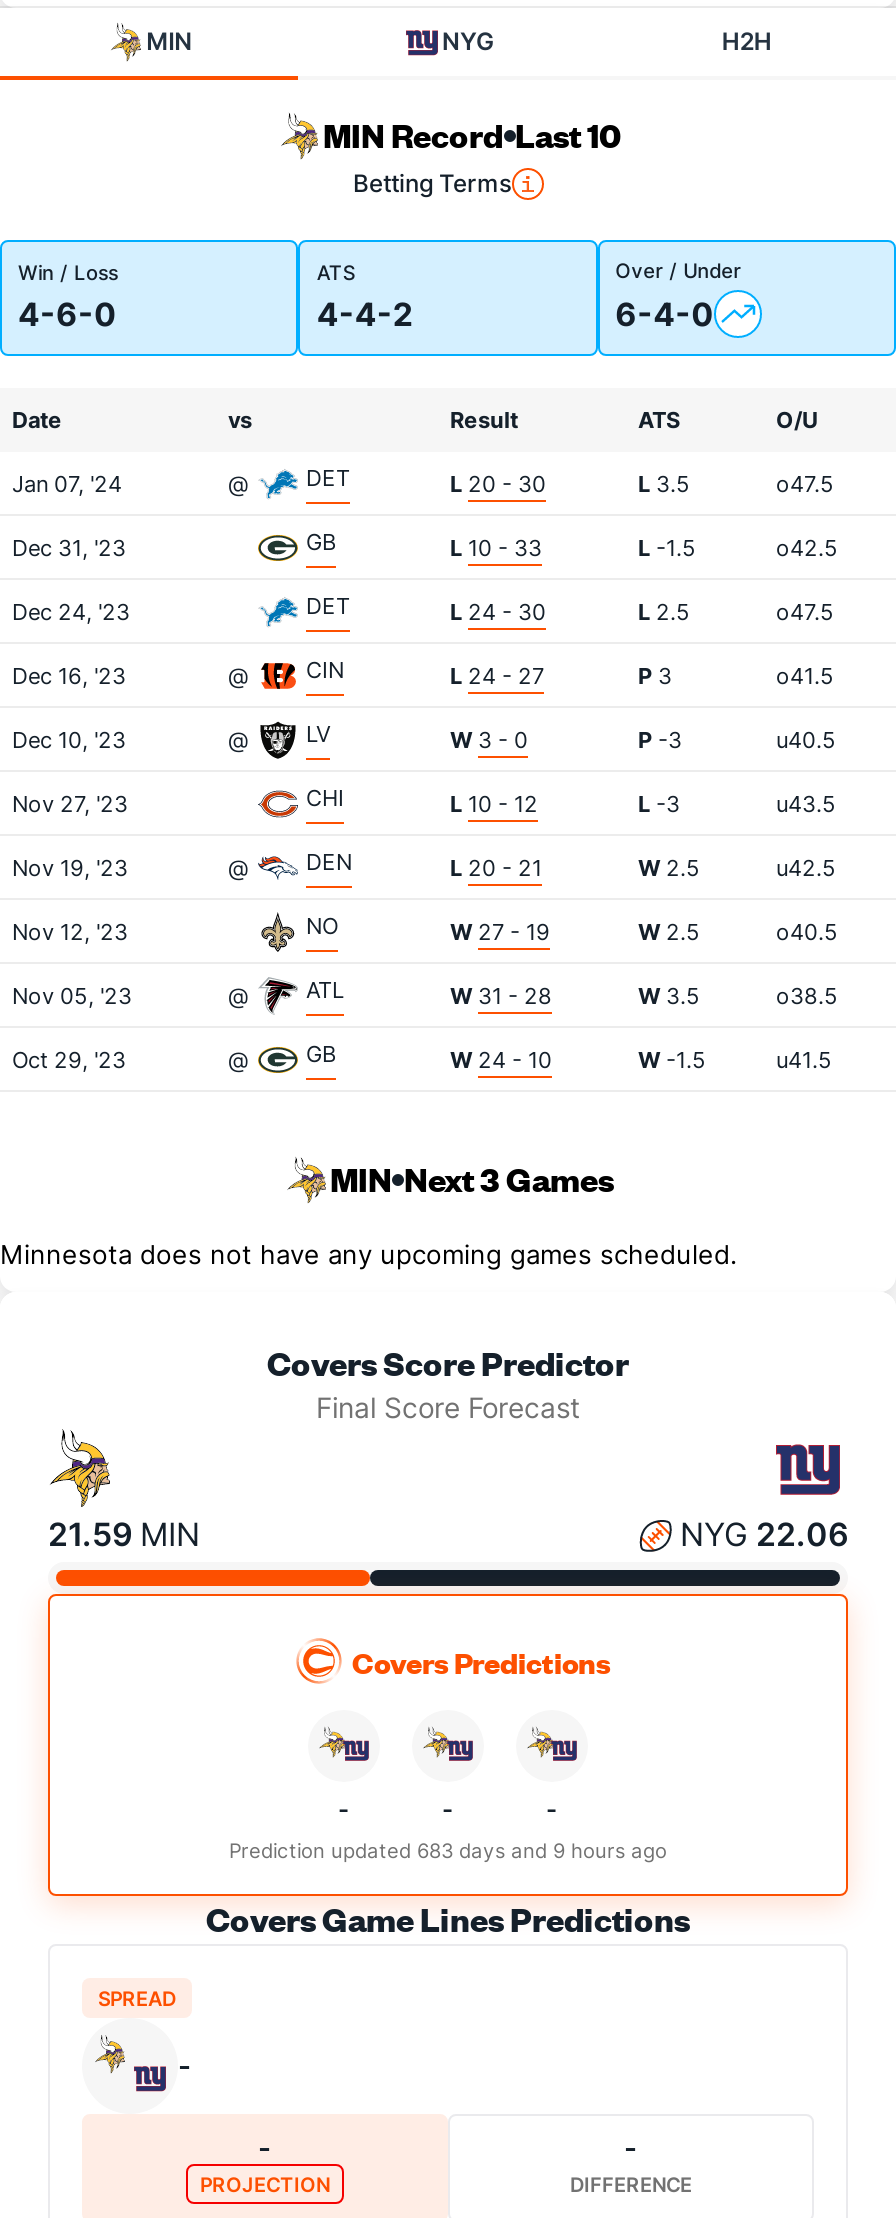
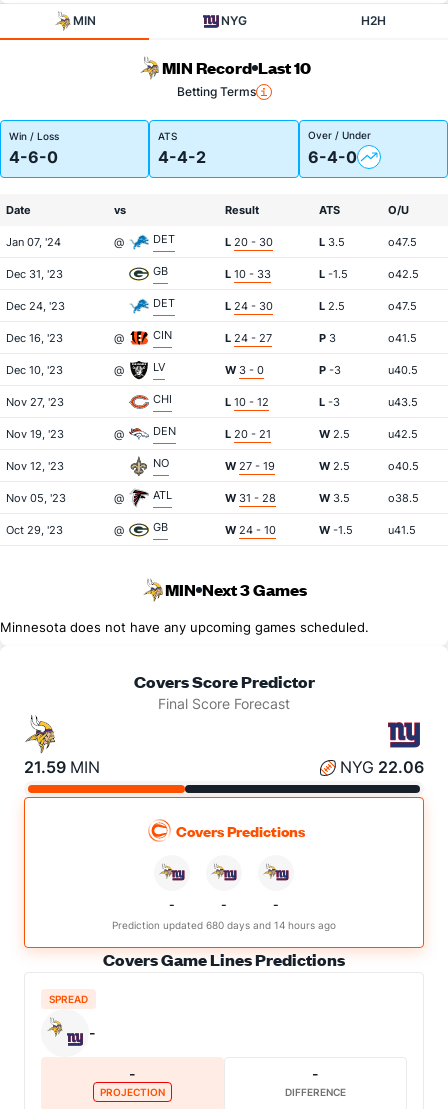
[229,1838,667,1862] Prediction updated 683 days and 9 hours ago -> [112,919,336,931] Prediction updated 680 days and 14 hours ago

